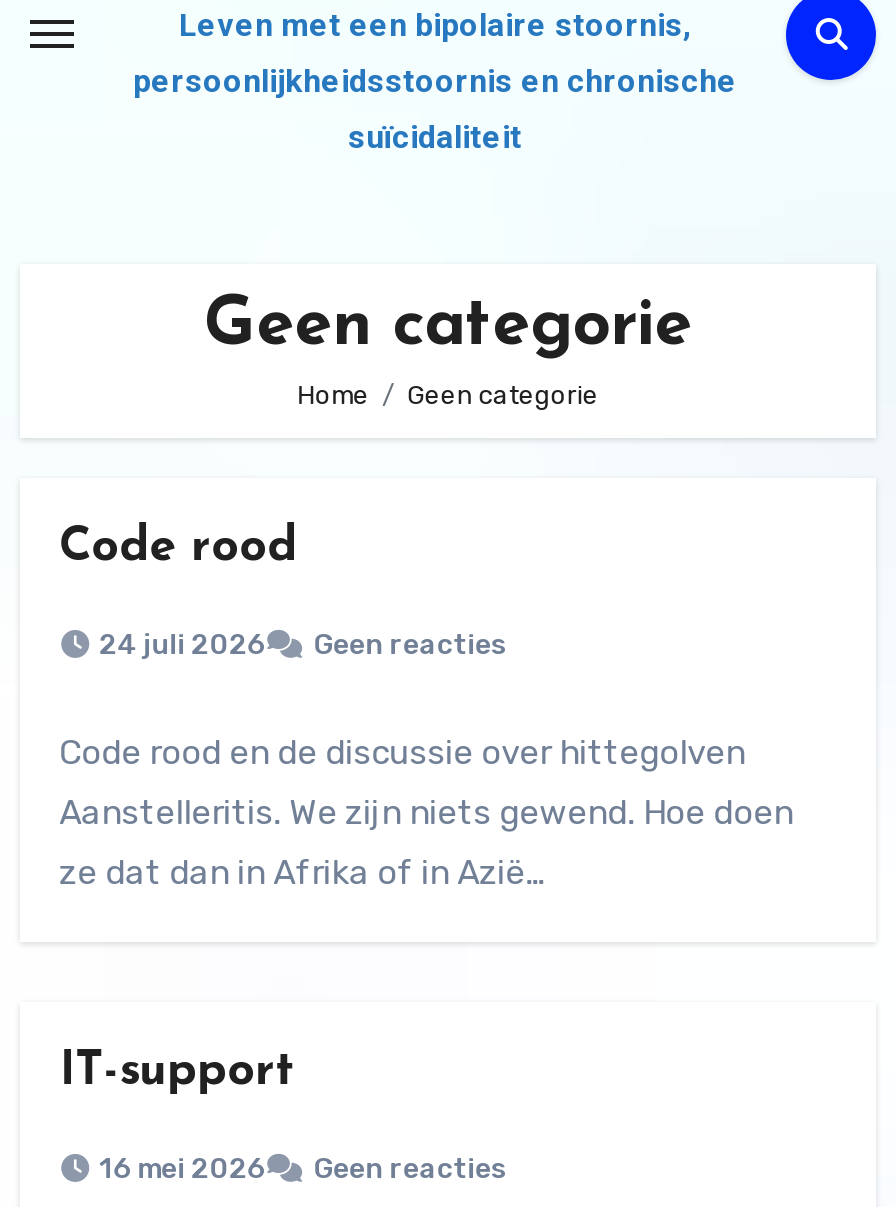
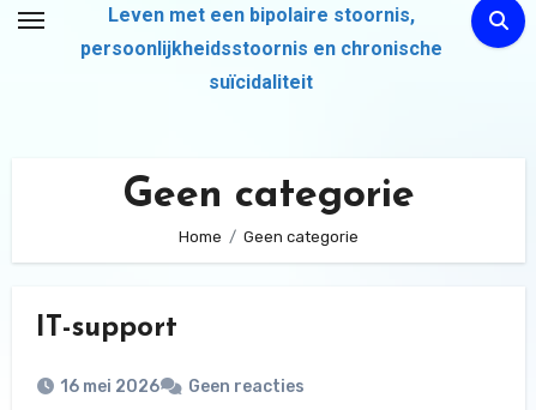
[59,524,793,892] Code rood | 24 juli 2026 | Geen reacties | Code rood en de discussie over hittegolven | Aanstelleritis. We zijn niets gewend. Hoe doen | ze dat dan in Afrika of in Azië… -> none

